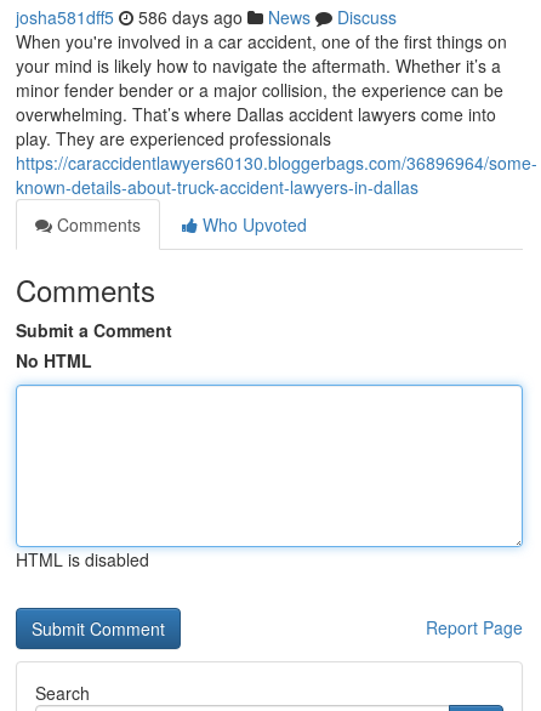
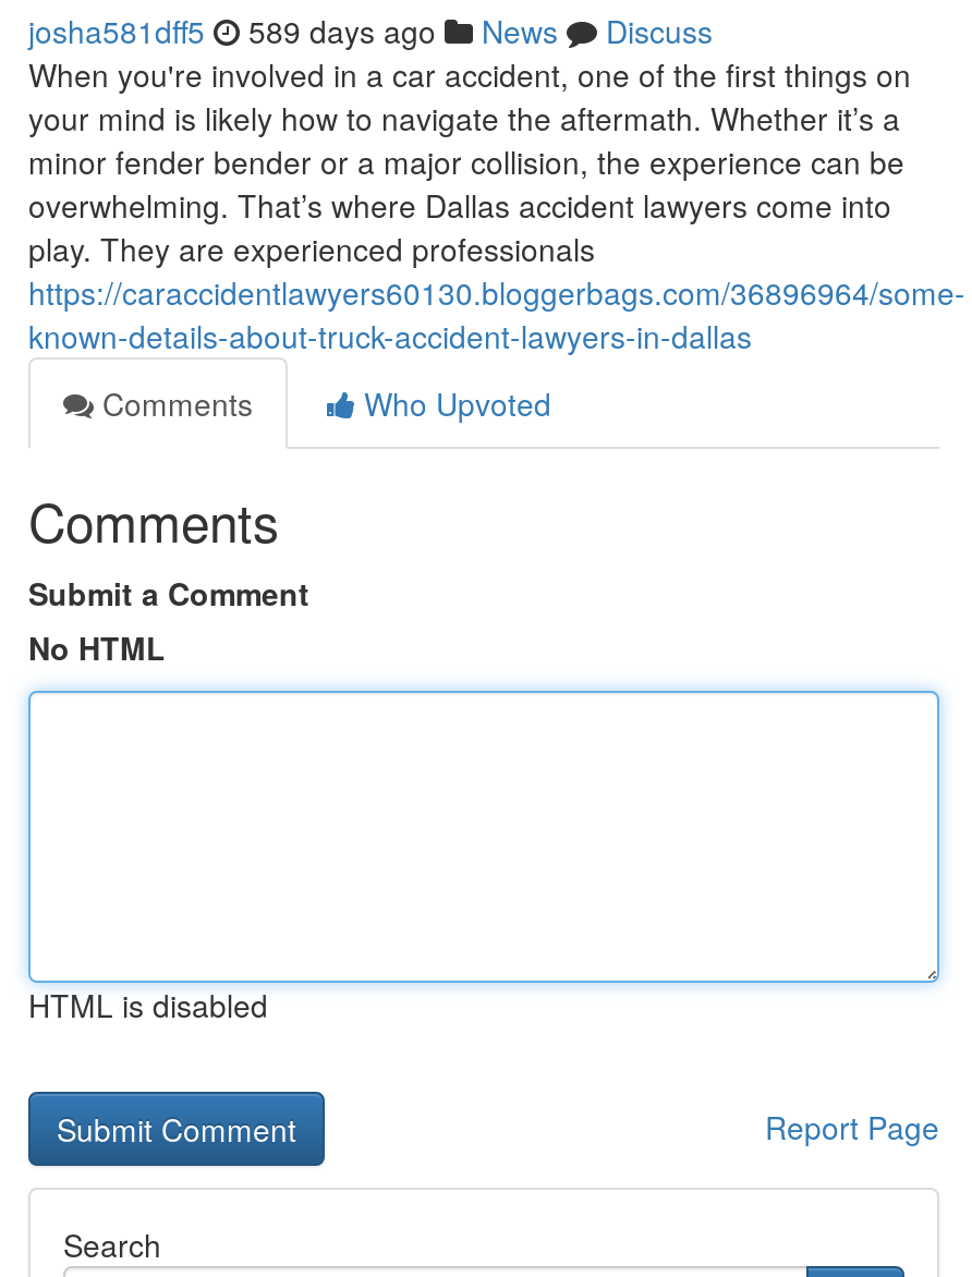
[16,5,397,29] josha581dff5 586 days ago News Discuss -> [28,9,713,52] josha581dff5 589 days ago News Discuss

